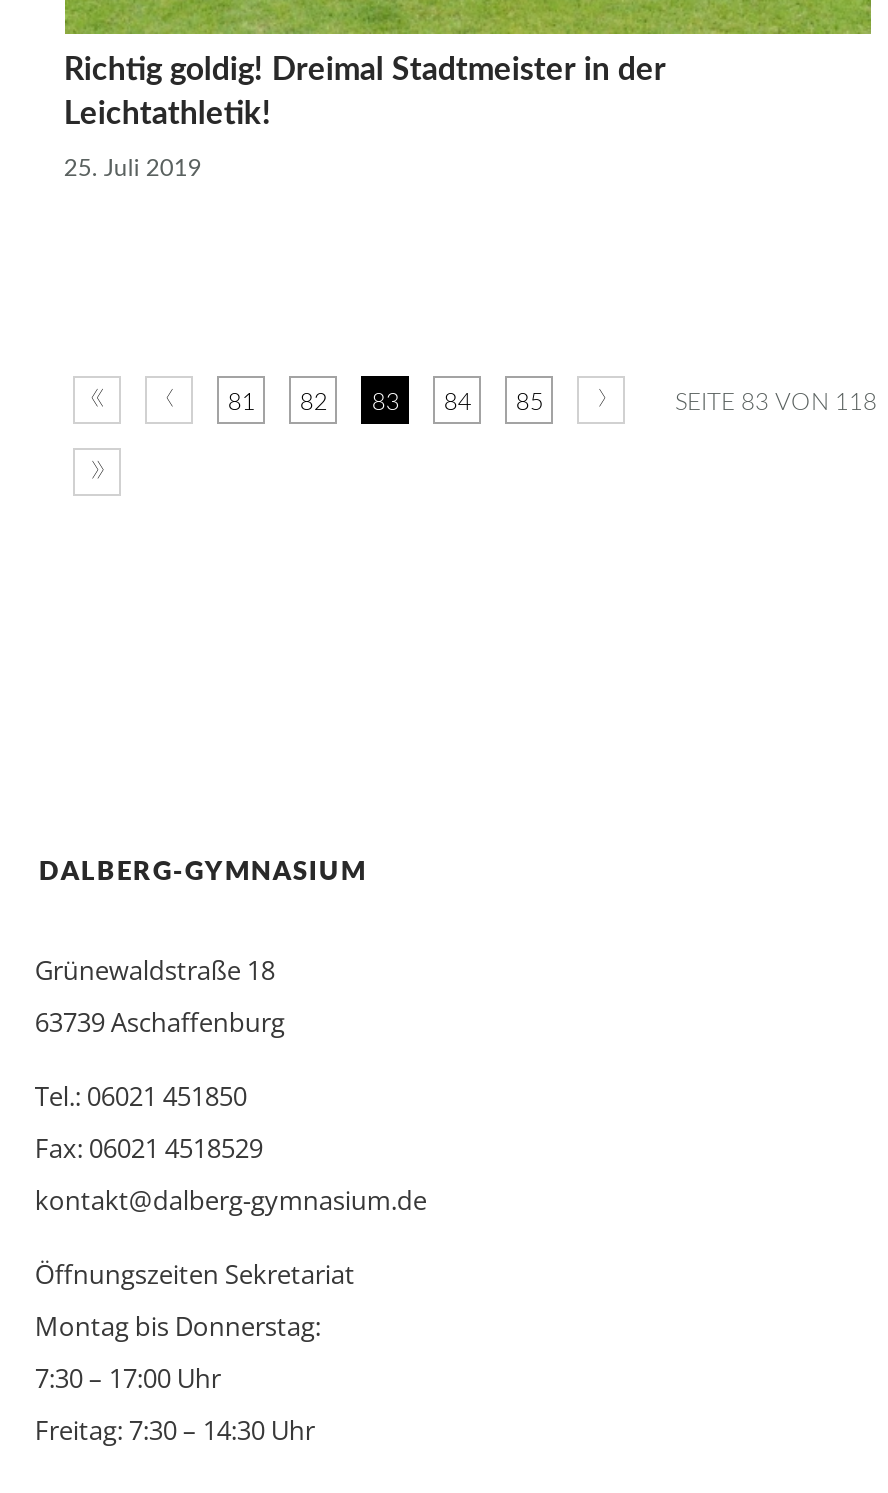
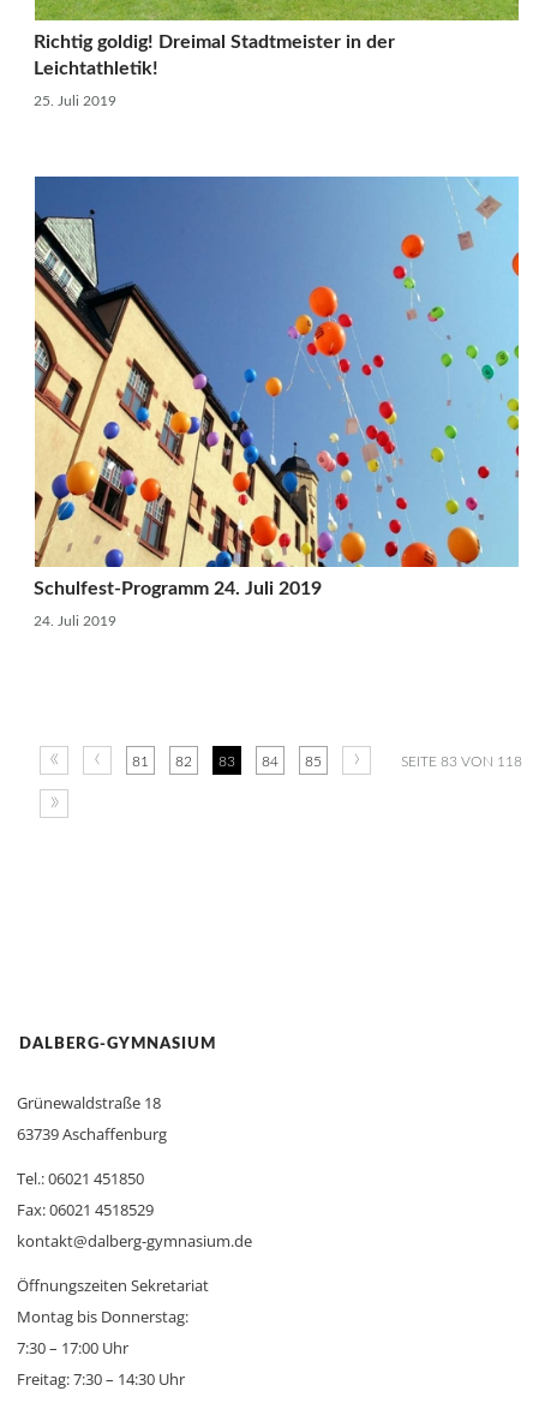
none -> [34,175,520,628] [image] | Schulfest-Programm 24. Juli 2019 | 24. Juli 2019

